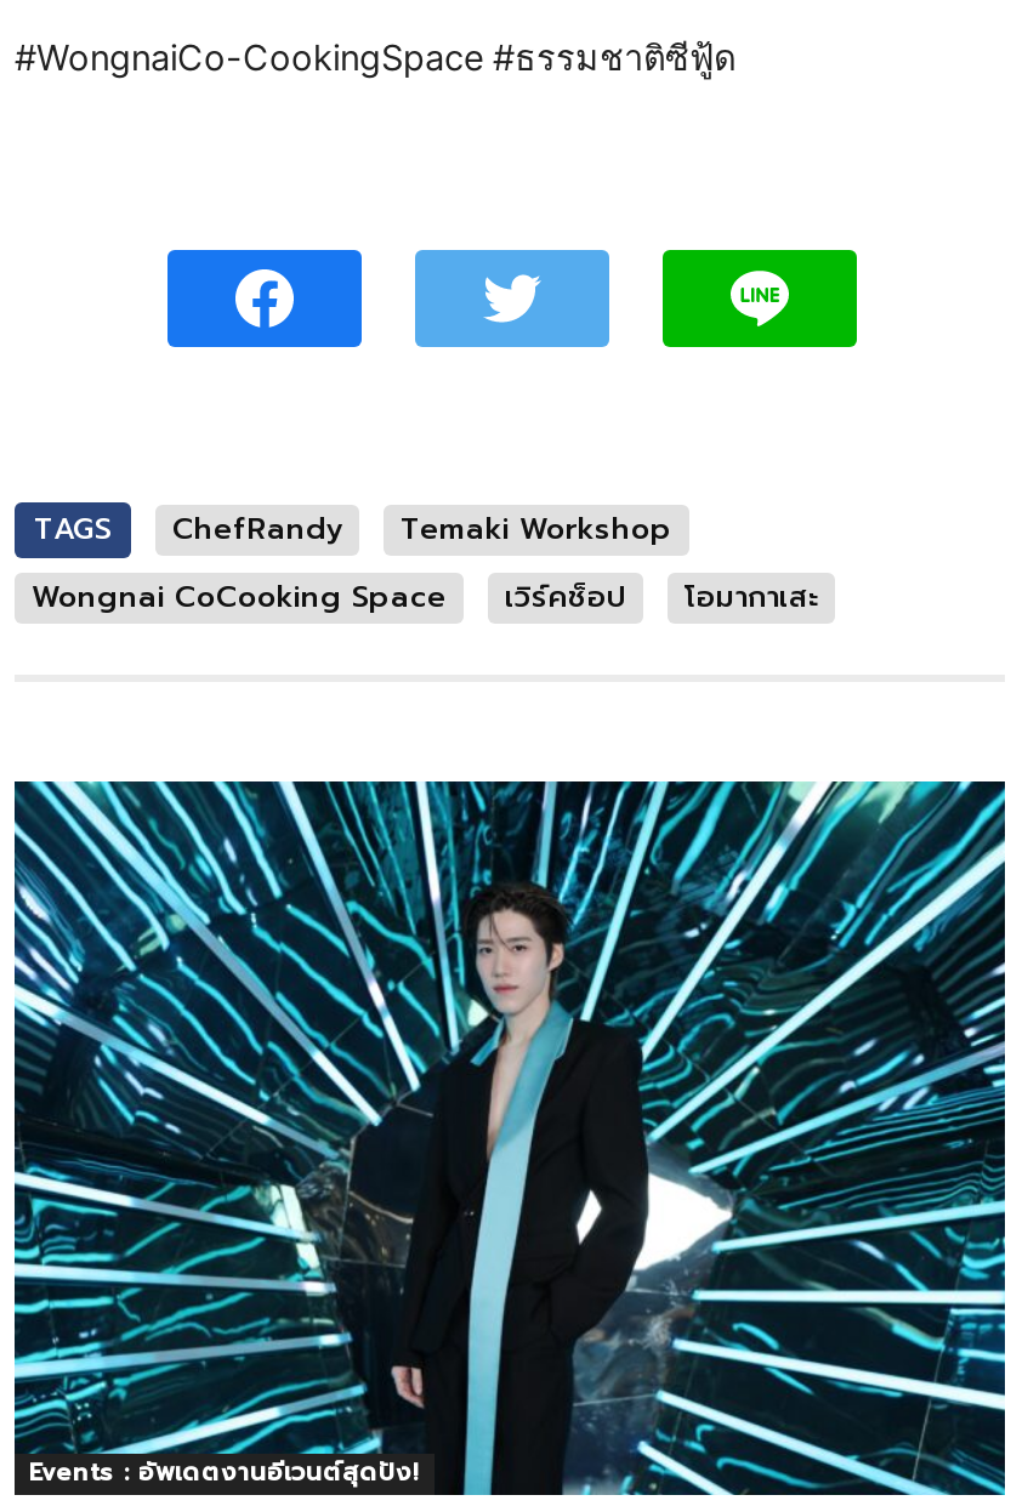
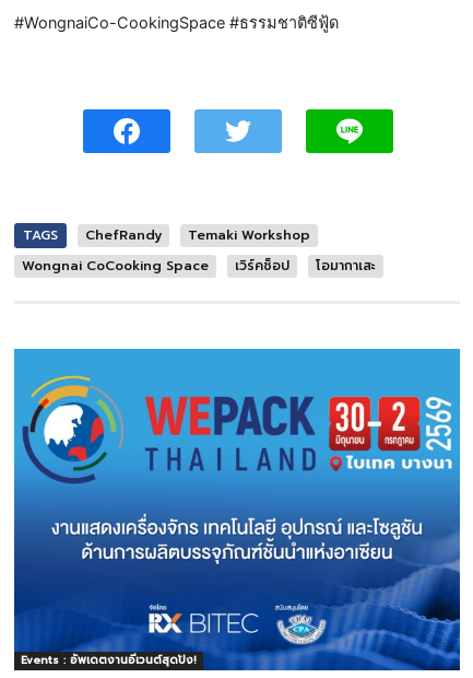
[12,779,1007,1497] [image] -> [13,348,461,671] [image]

